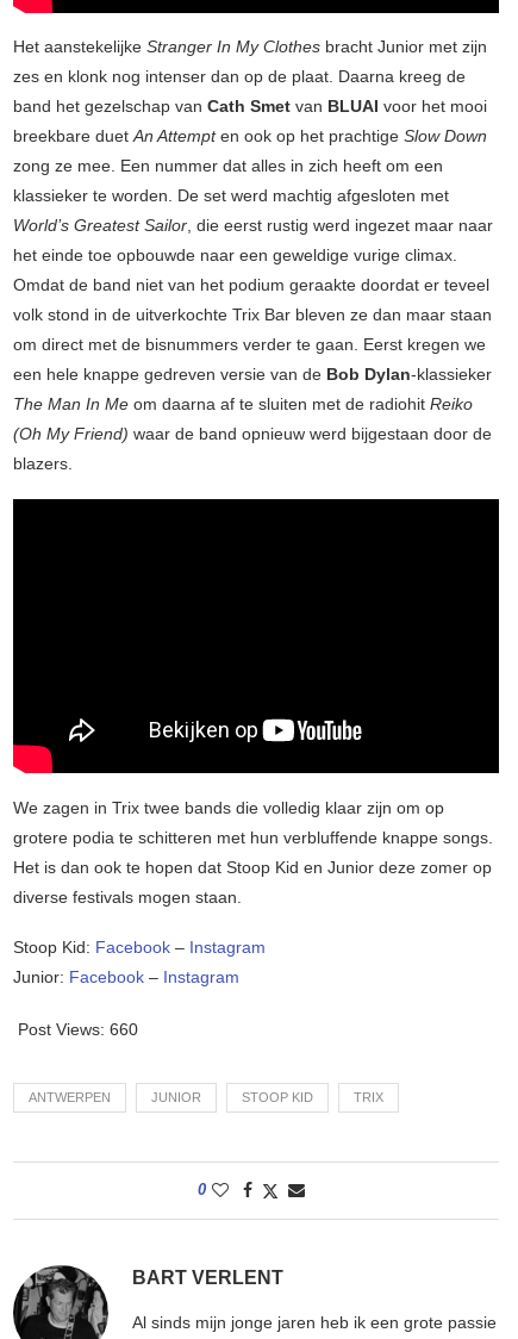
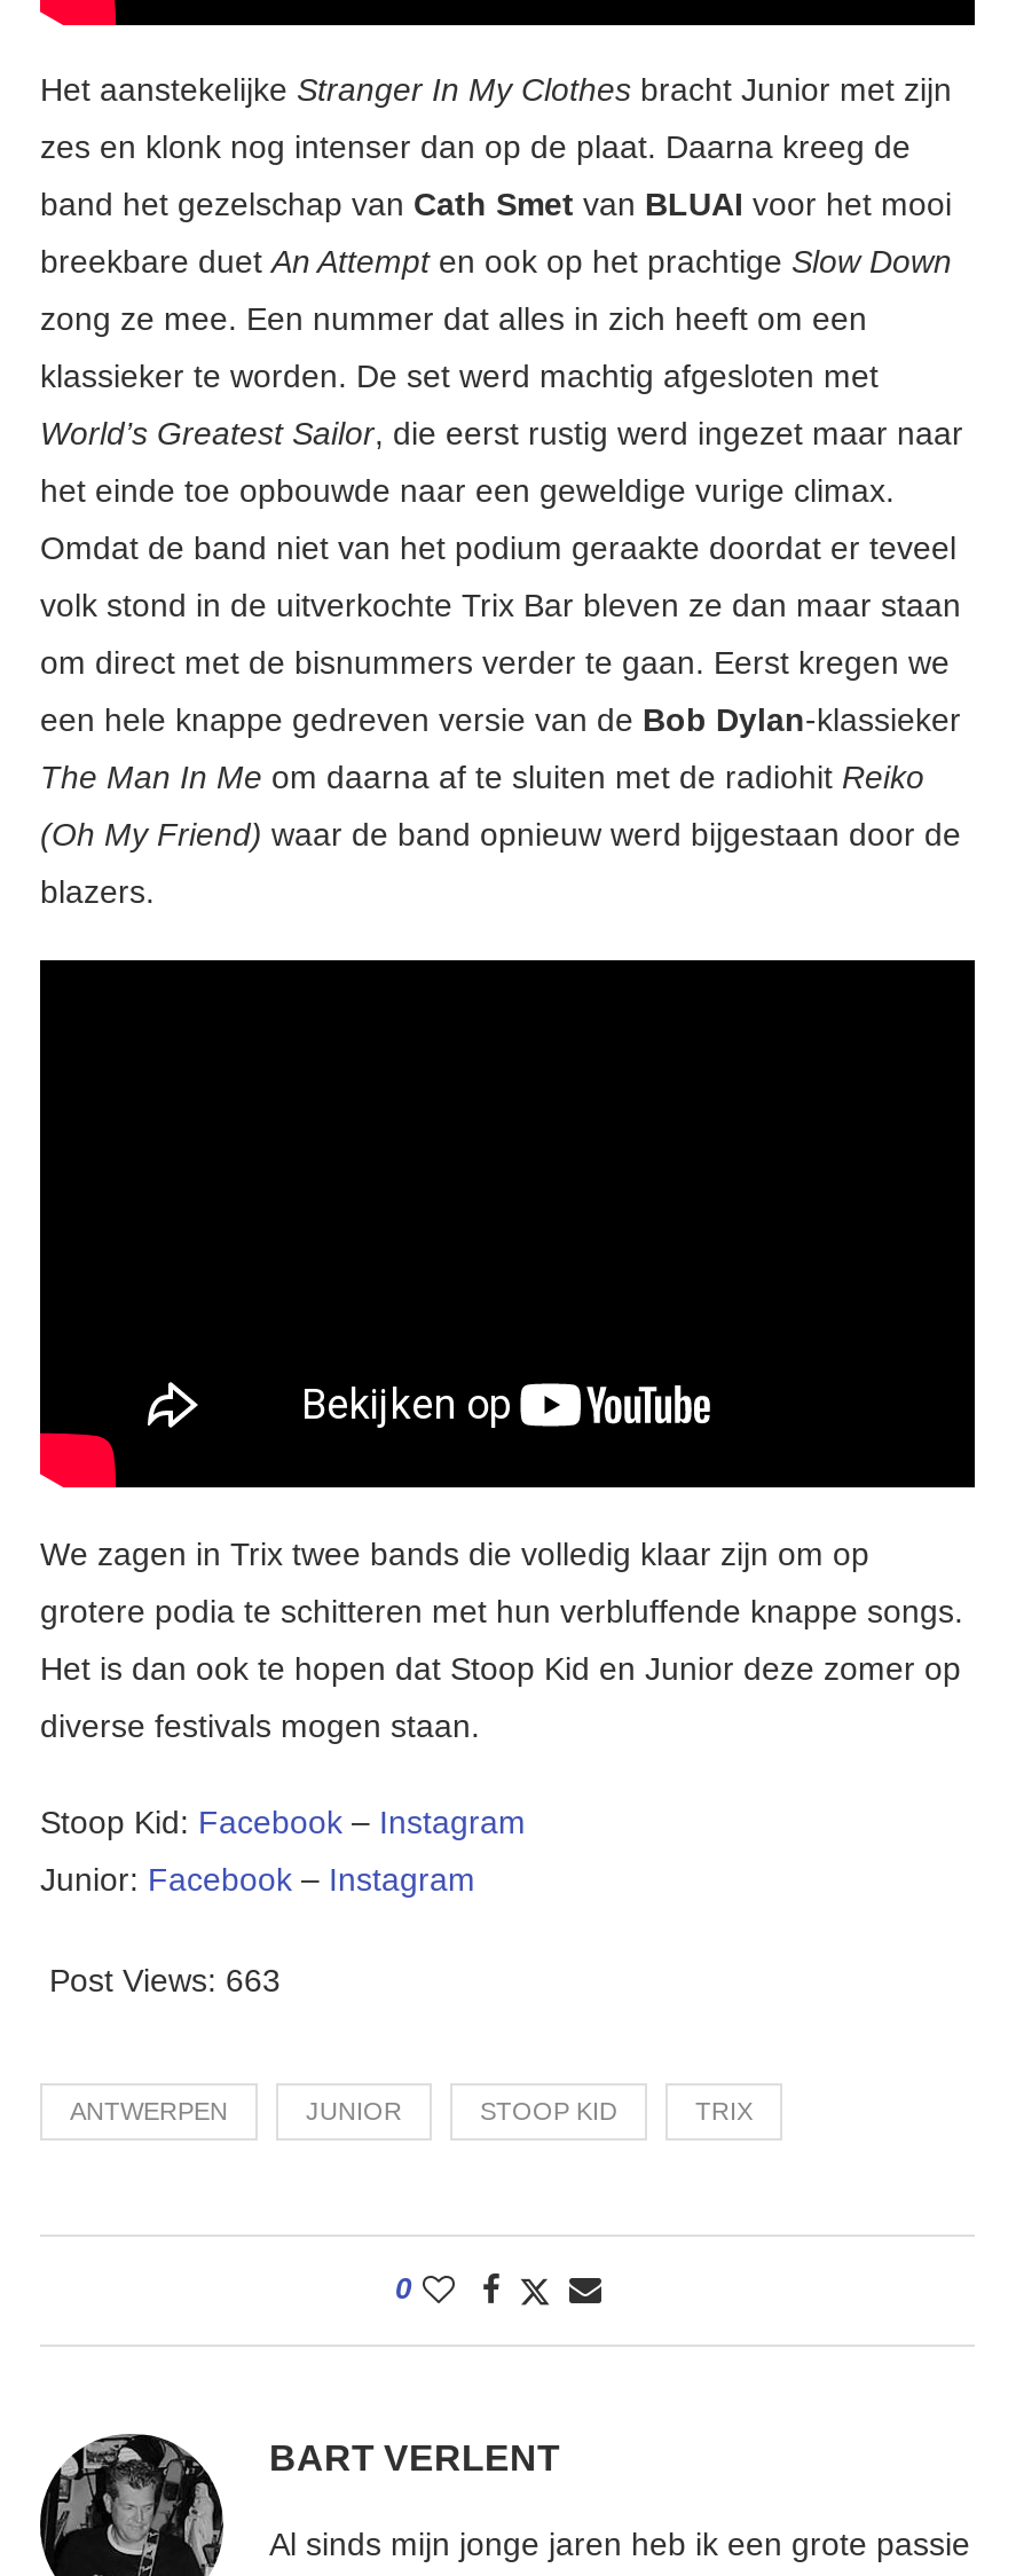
[18,1019,138,1039] Post Views: 660 -> [49,1961,281,1998] Post Views: 663

